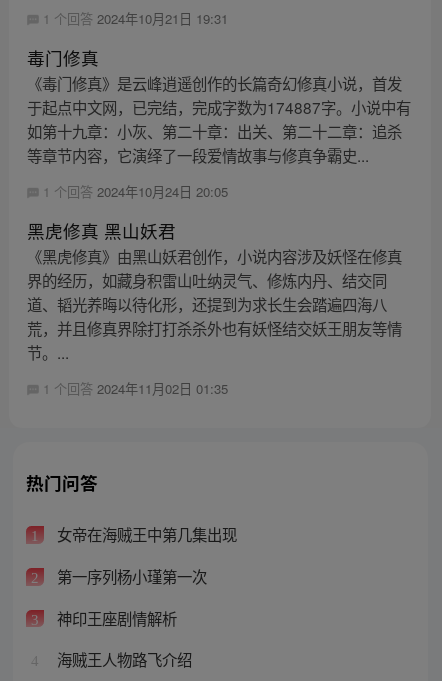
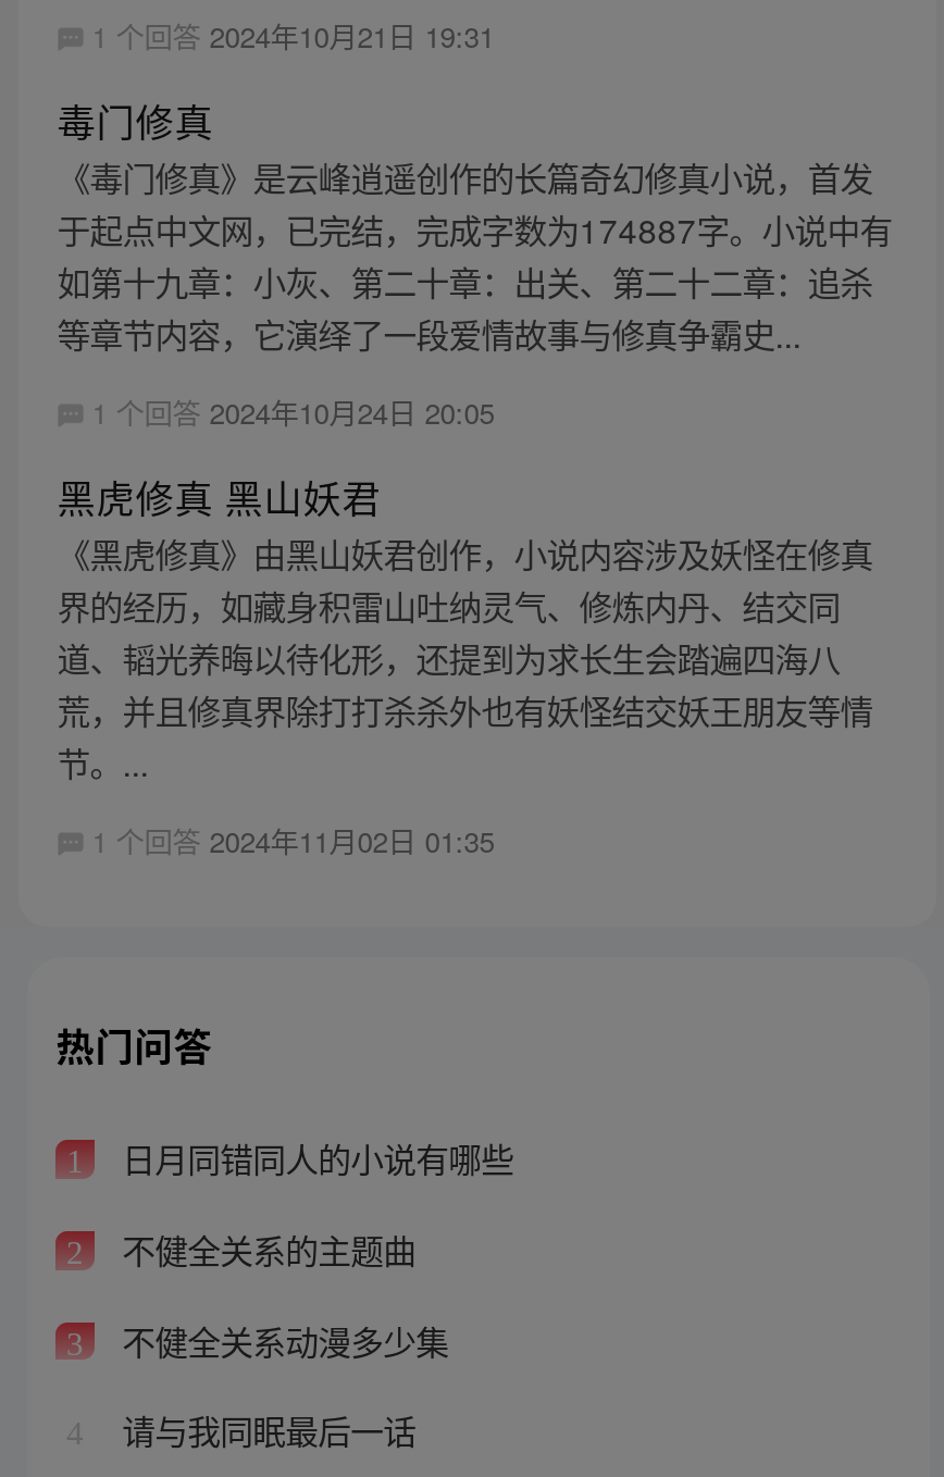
[53,523,237,545] 女帝在海贼王中第几集出现 -> [113,1134,514,1182] 日月同错同人的小说有哪些
[53,565,207,587] 第一序列杨小瑾第一次 -> [113,1225,416,1273] 不健全关系的主题曲
[53,607,177,629] 神印王座剧情解析 -> [113,1315,448,1363] 不健全关系动漫多少集
[53,648,192,670] 海贼王人物路飞介绍 -> [113,1406,416,1454] 请与我同眠最后一话

